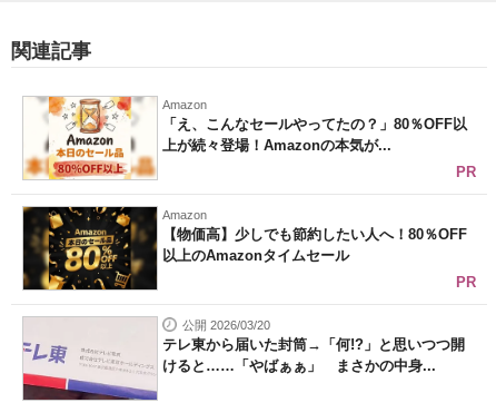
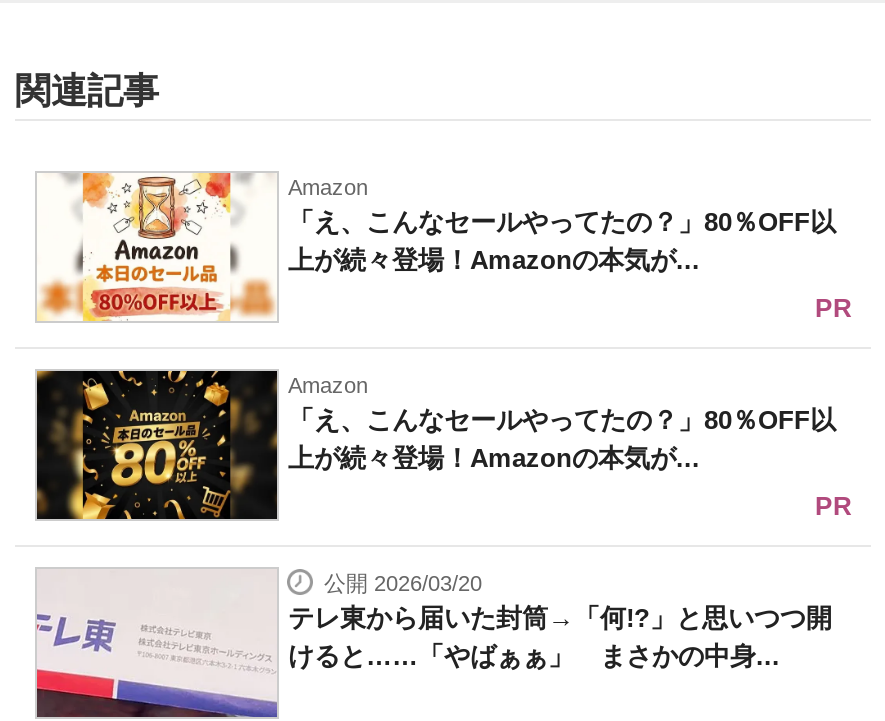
[163,226,468,264] 【物価高】少しでも節約したい人へ！80％OFF | 以上のAmazonタイムセール -> [288,406,836,474] 「え、こんなセールやってたの？」80％OFF以 | 上が続々登場！Amazonの本気が...

